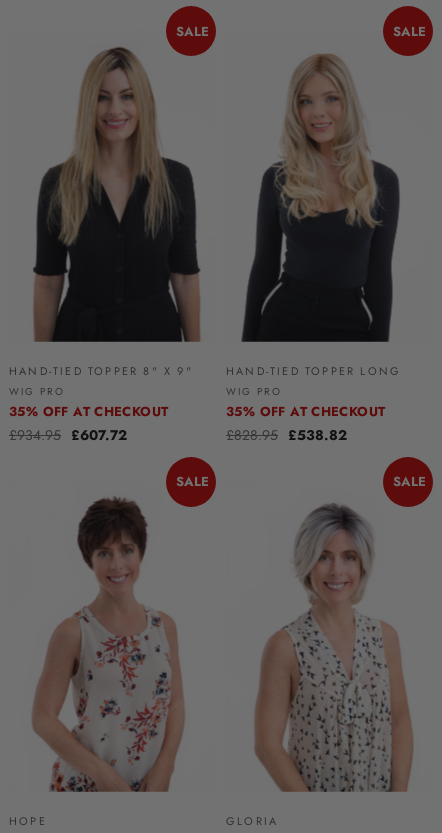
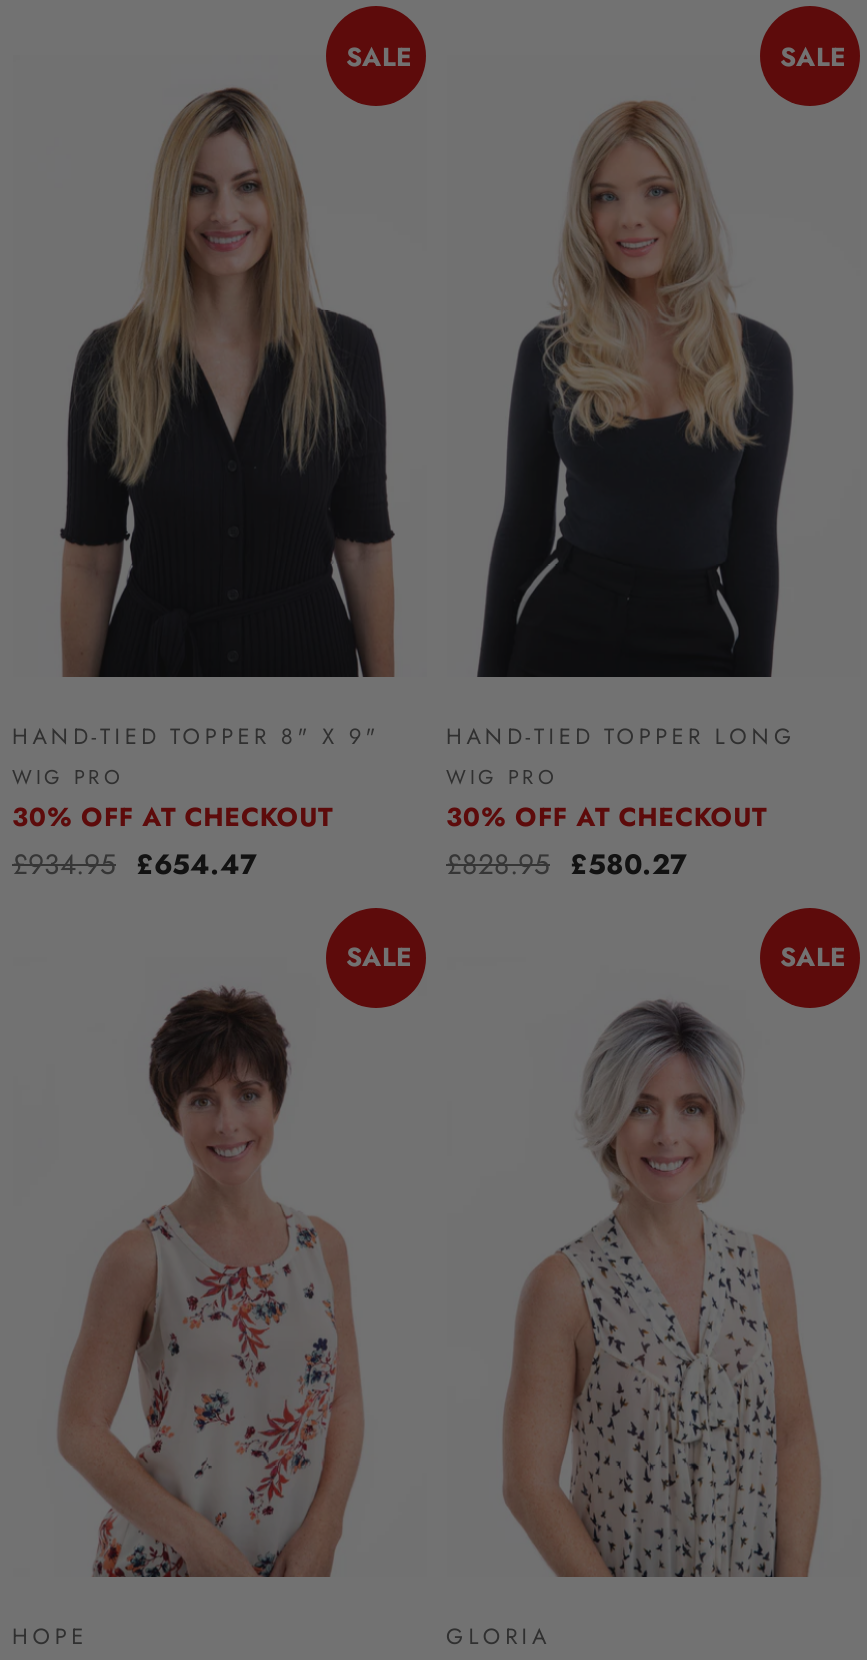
[9,402,168,421] 35% OFF AT CHECKOUT -> [12,797,333,835] 30% OFF AT CHECKOUT
[226,402,385,421] 35% OFF AT CHECKOUT -> [446,797,767,835] 30% OFF AT CHECKOUT
[9,425,127,445] £934.95 £607.72 -> [12,843,256,883] £934.95 £654.47
[226,425,347,445] £828.95 £538.82 -> [446,843,686,883] £828.95 £580.27

